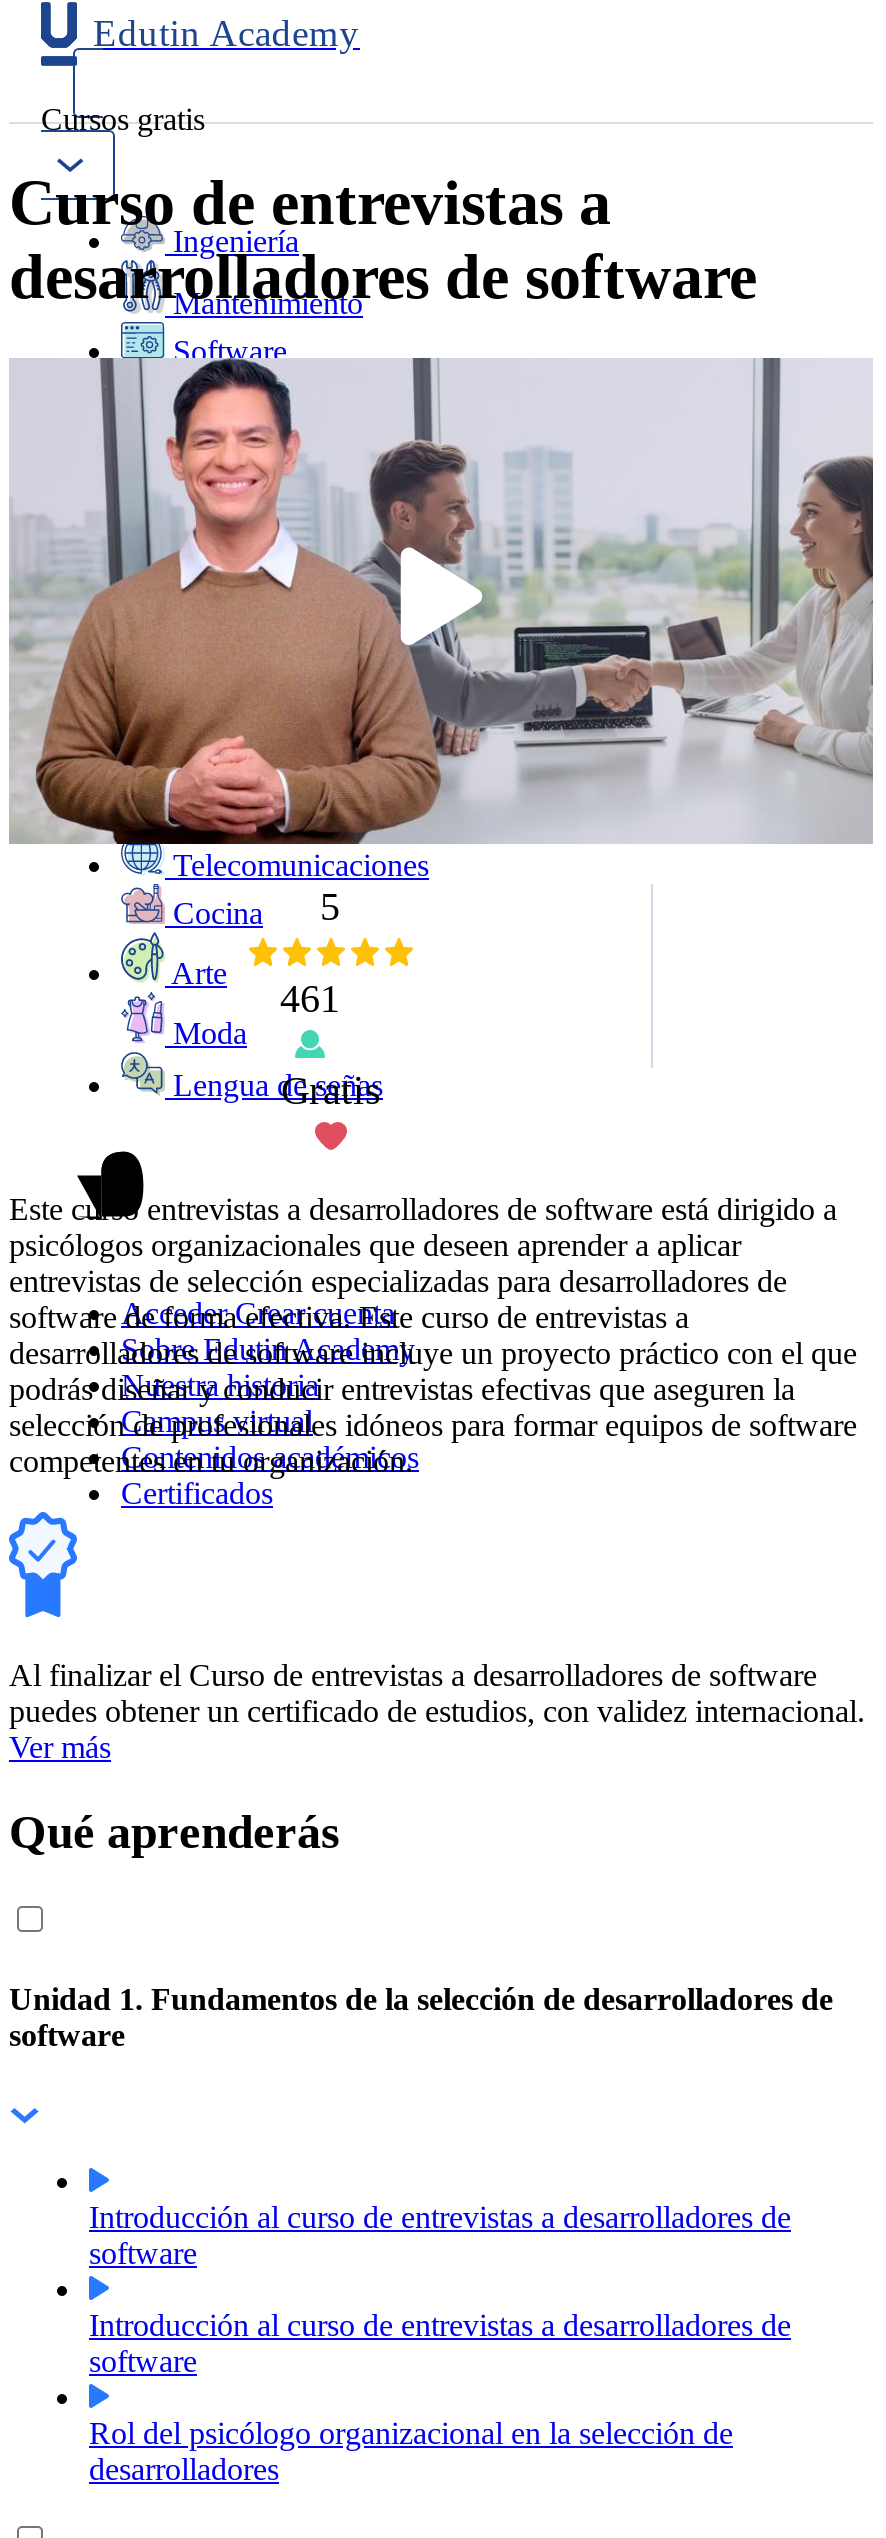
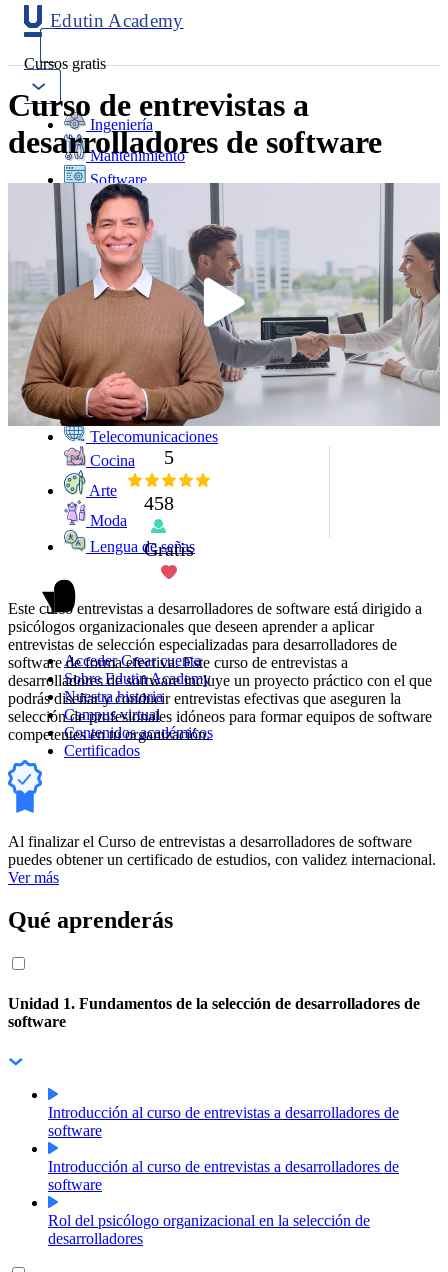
[280,976,340,1020] 461 -> [143,492,173,514] 458

